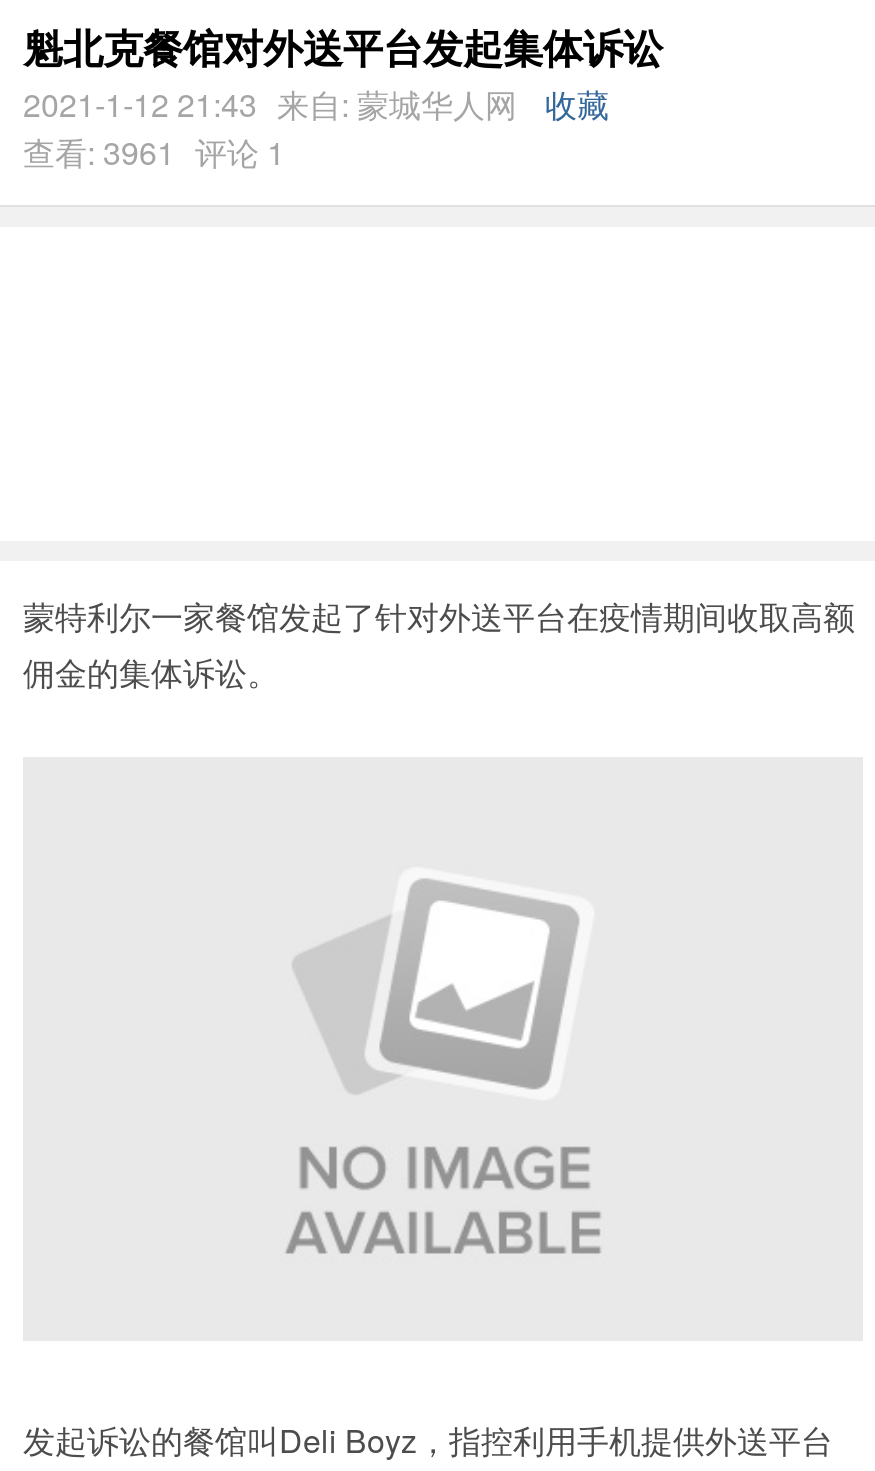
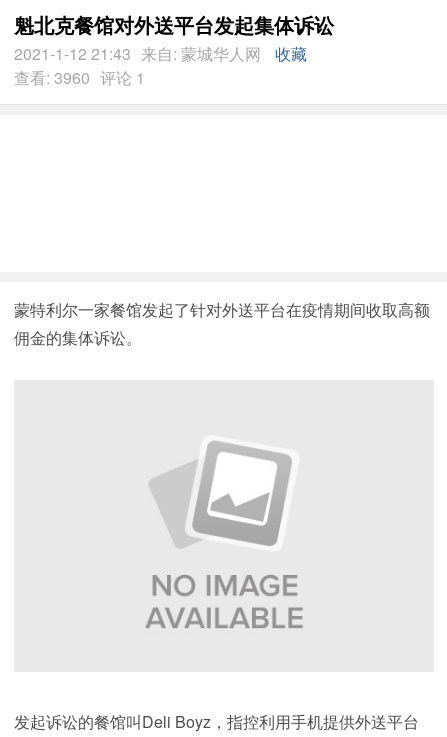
[23,129,285,175] 查看: 3961 评论 1 -> [14,66,145,89] 查看: 3960 评论 1

